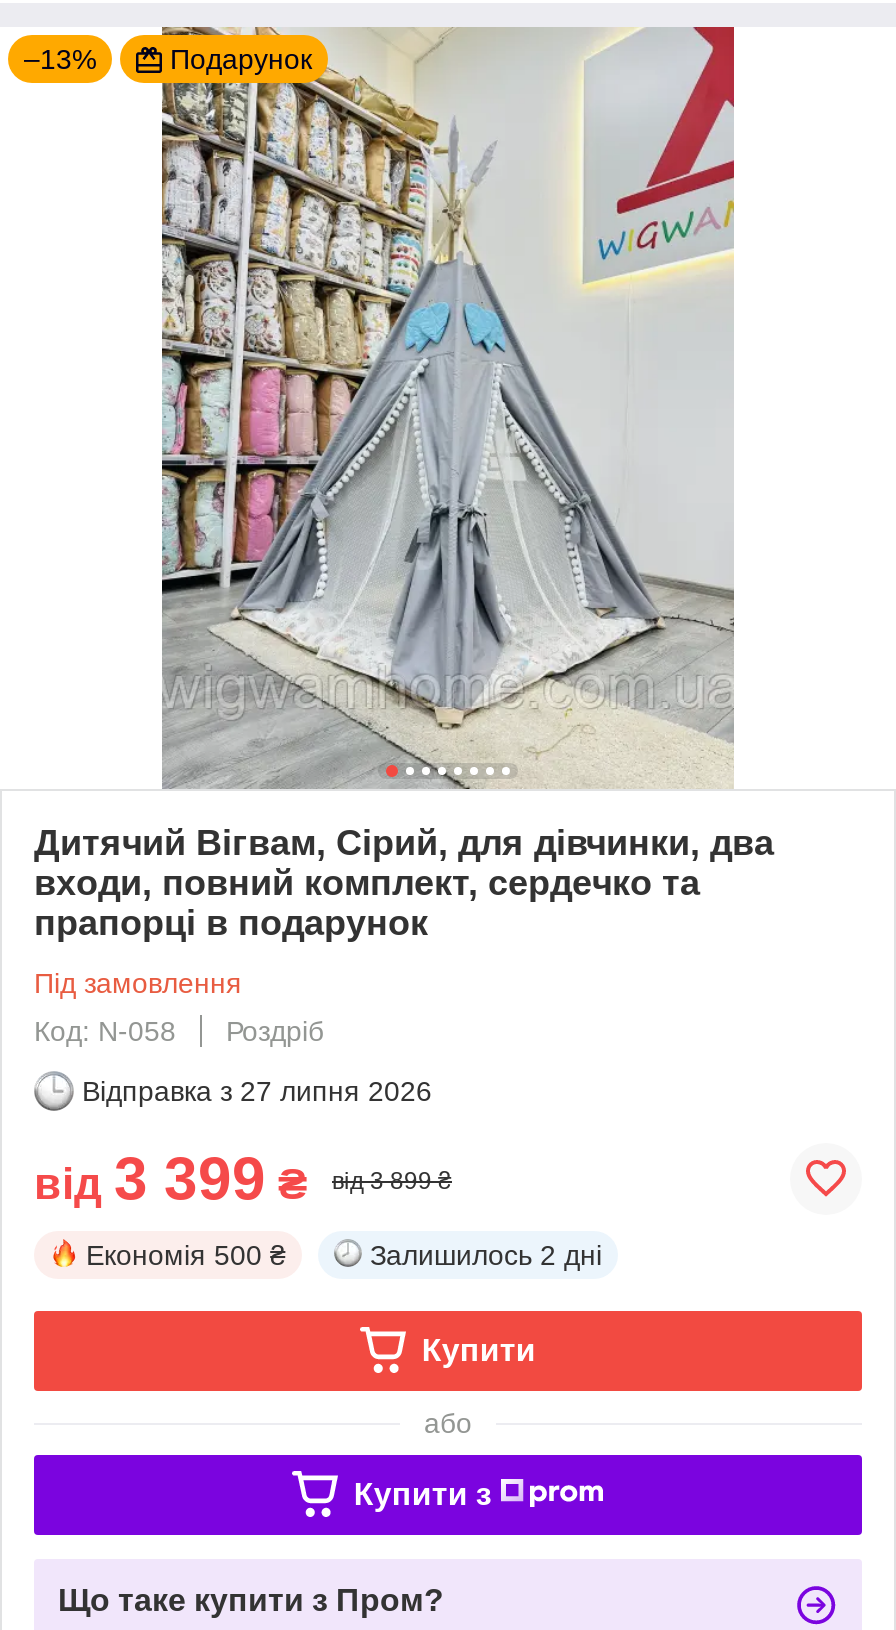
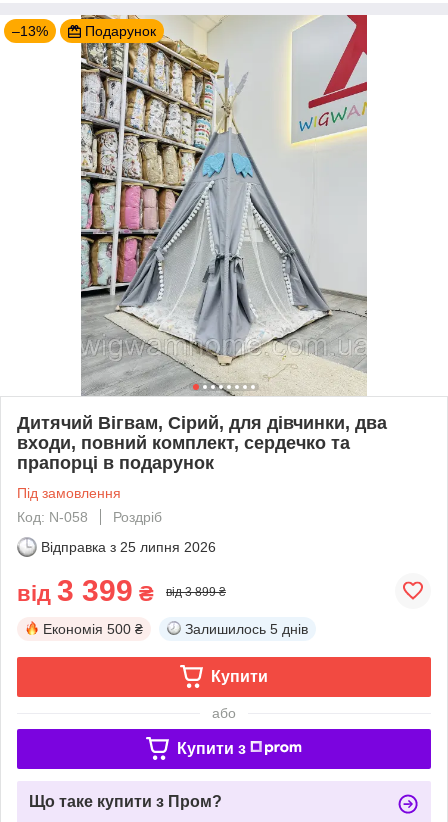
[82,1075,432,1107] Відправка з 27 липня 2026 -> [41,539,216,555] Відправка з 25 липня 2026
[370,1239,602,1271] Залишилось 2 дні -> [185,621,308,637] Залишилось 5 днів

